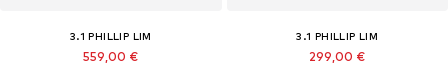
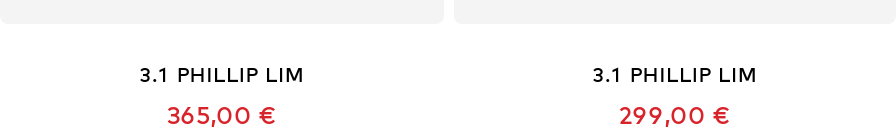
[83,49,138,64] 559,00 € -> [166,99,276,129] 365,00 €

